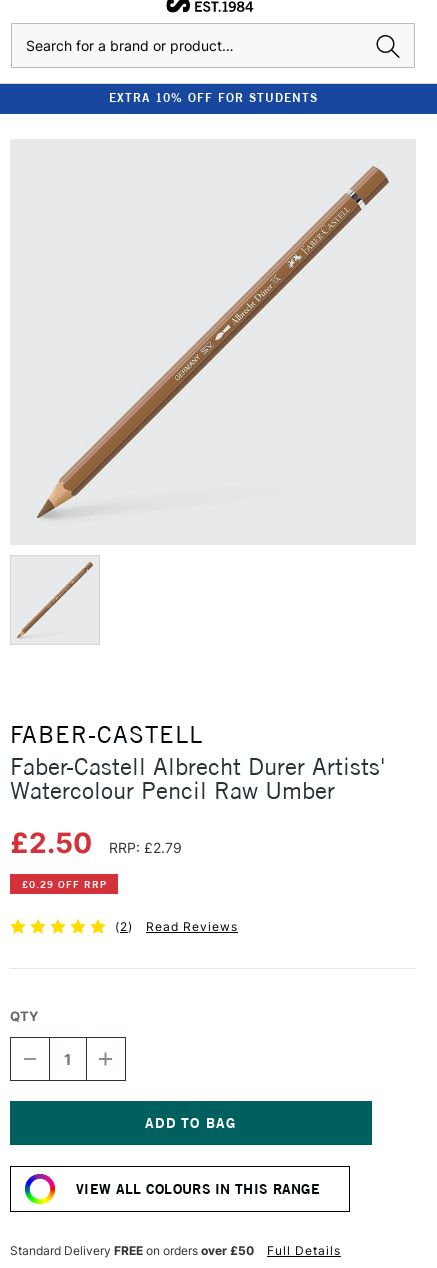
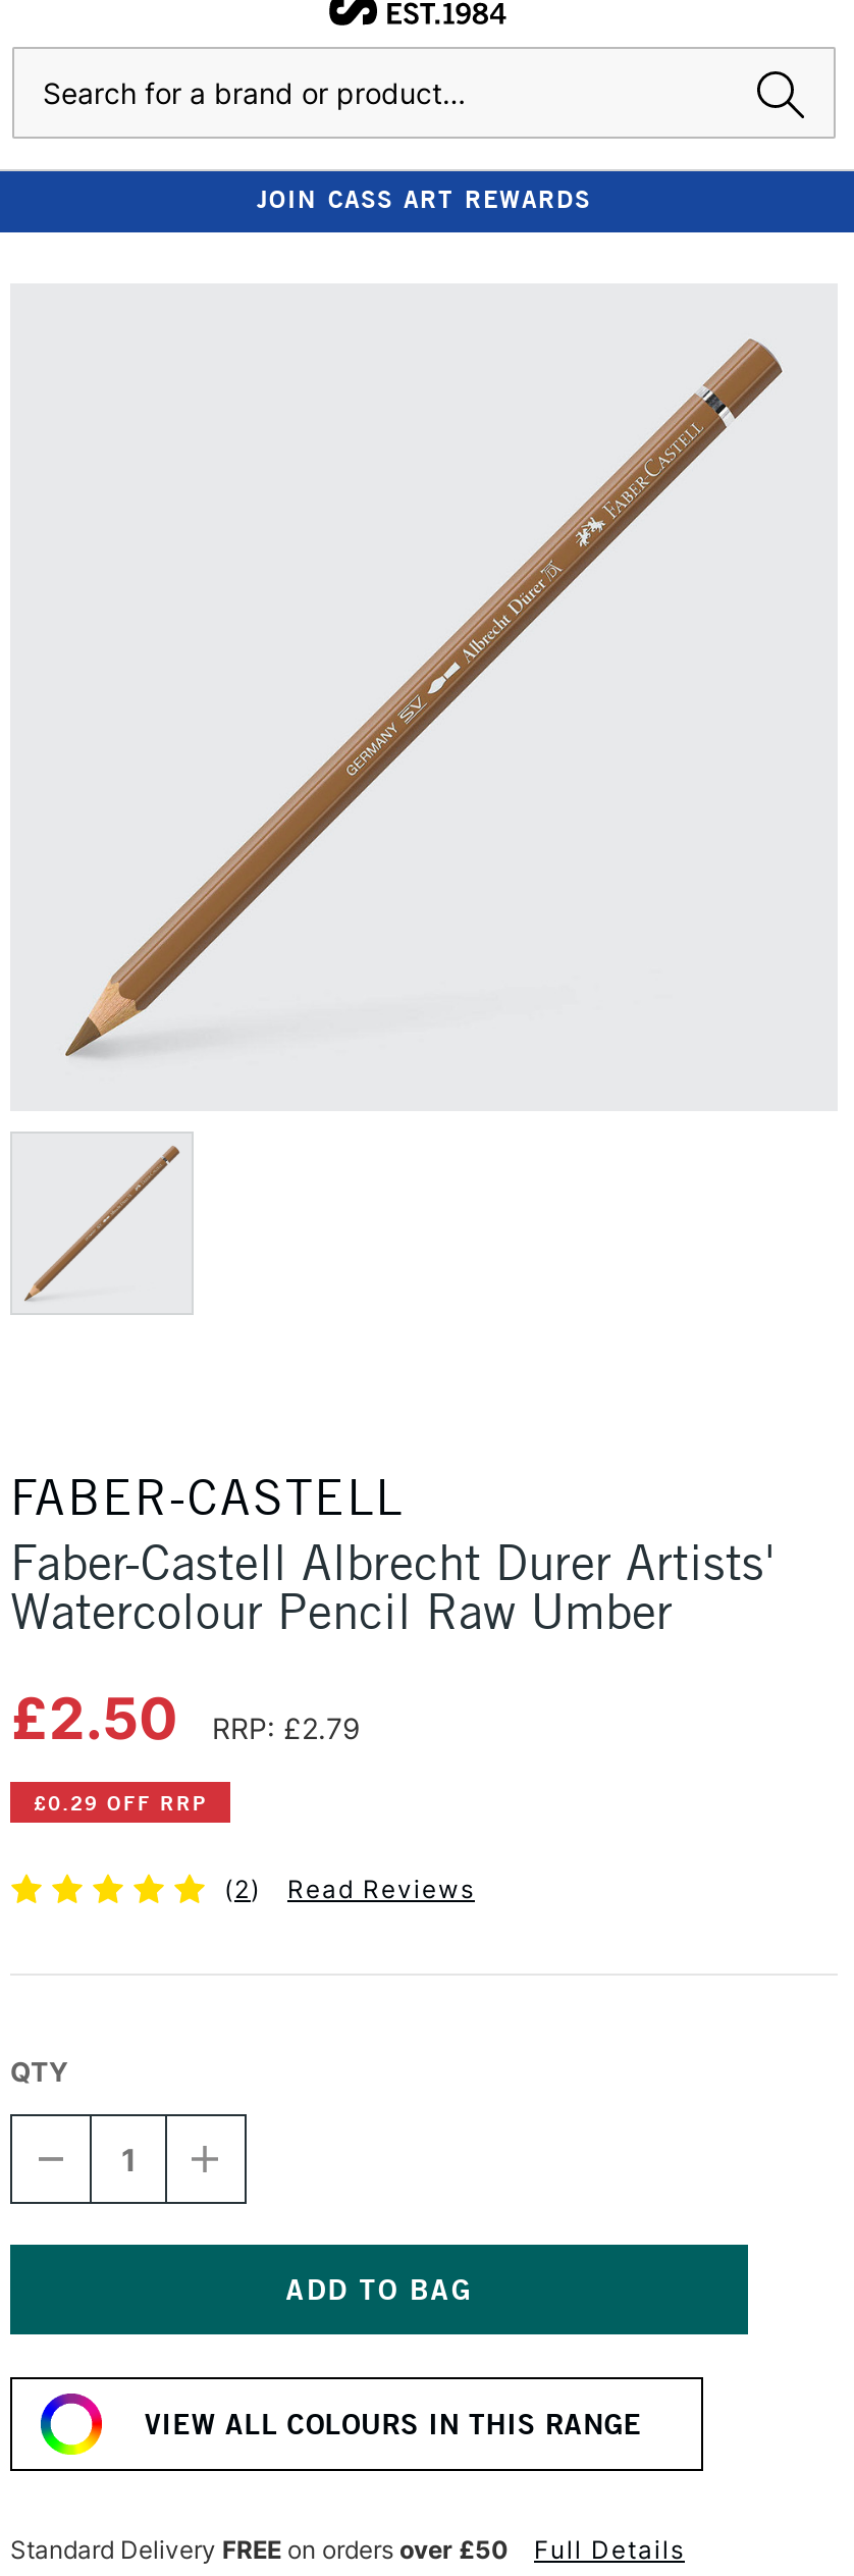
[108,90,317,105] EXTRA 10% OFF FOR STUDENTS -> [257,183,591,214] JOIN CASS ART REWARDS

